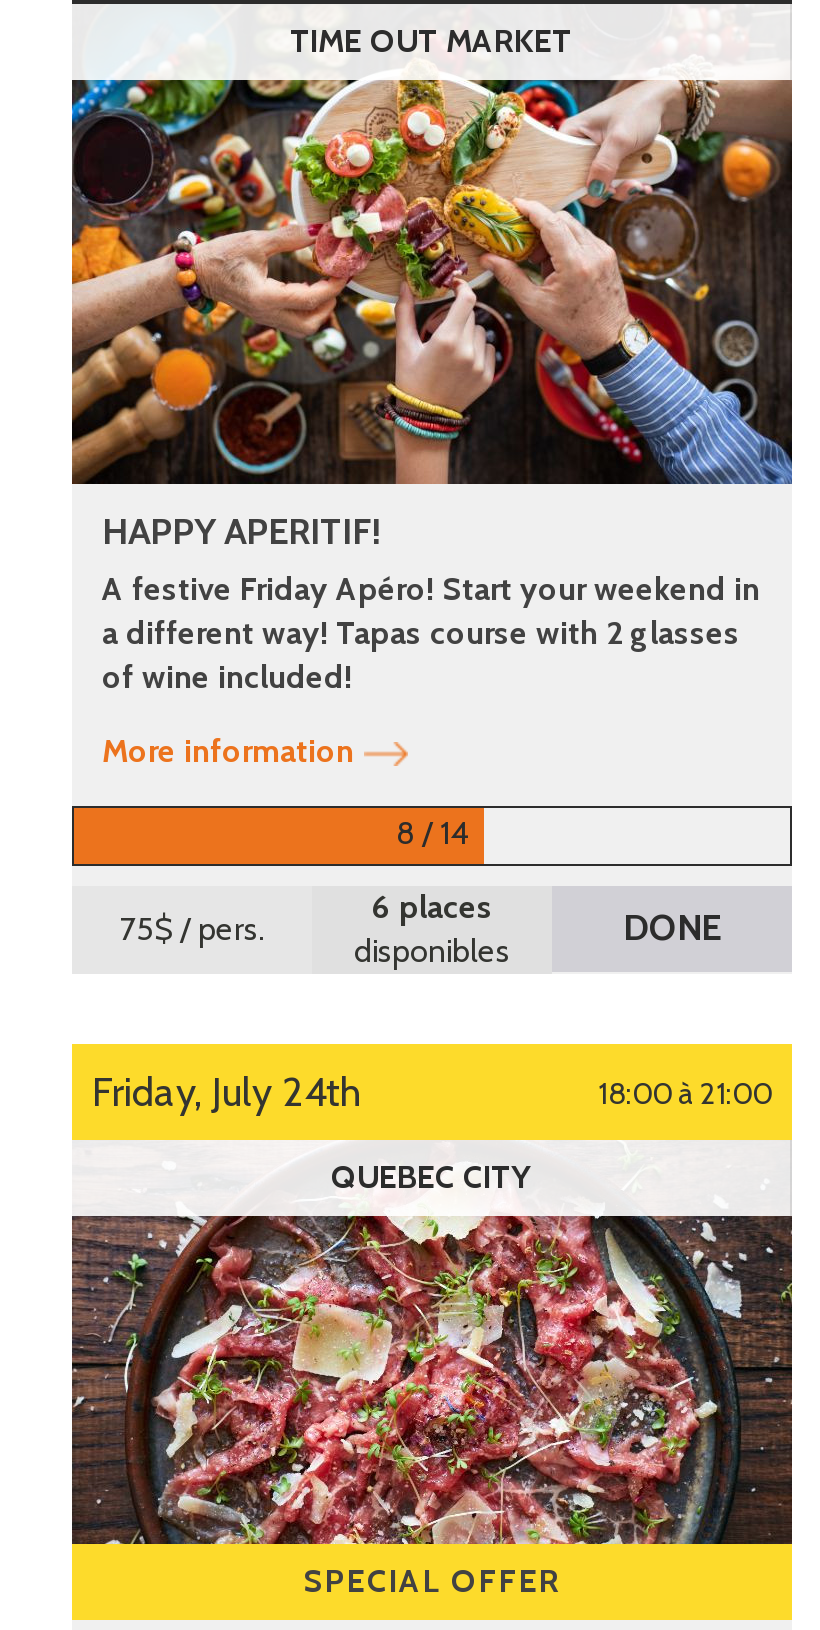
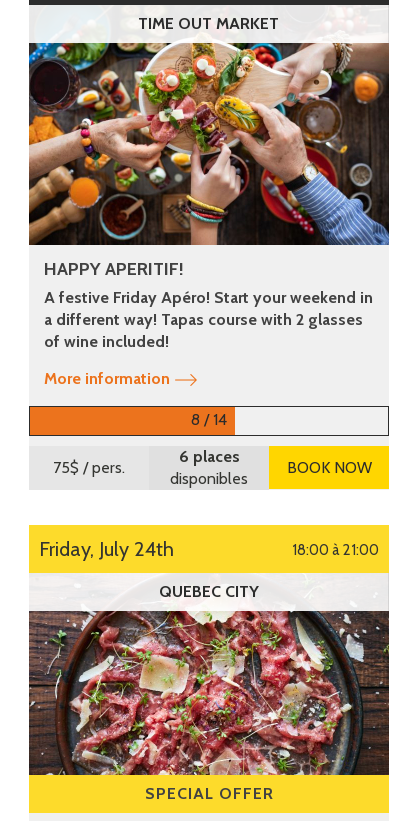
[623,906,721,950] DONE -> [286,458,371,477] BOOK NOW

